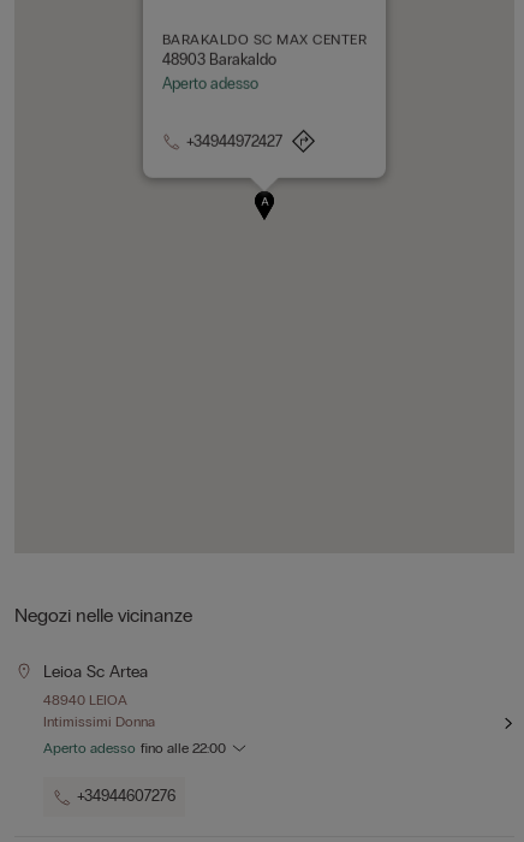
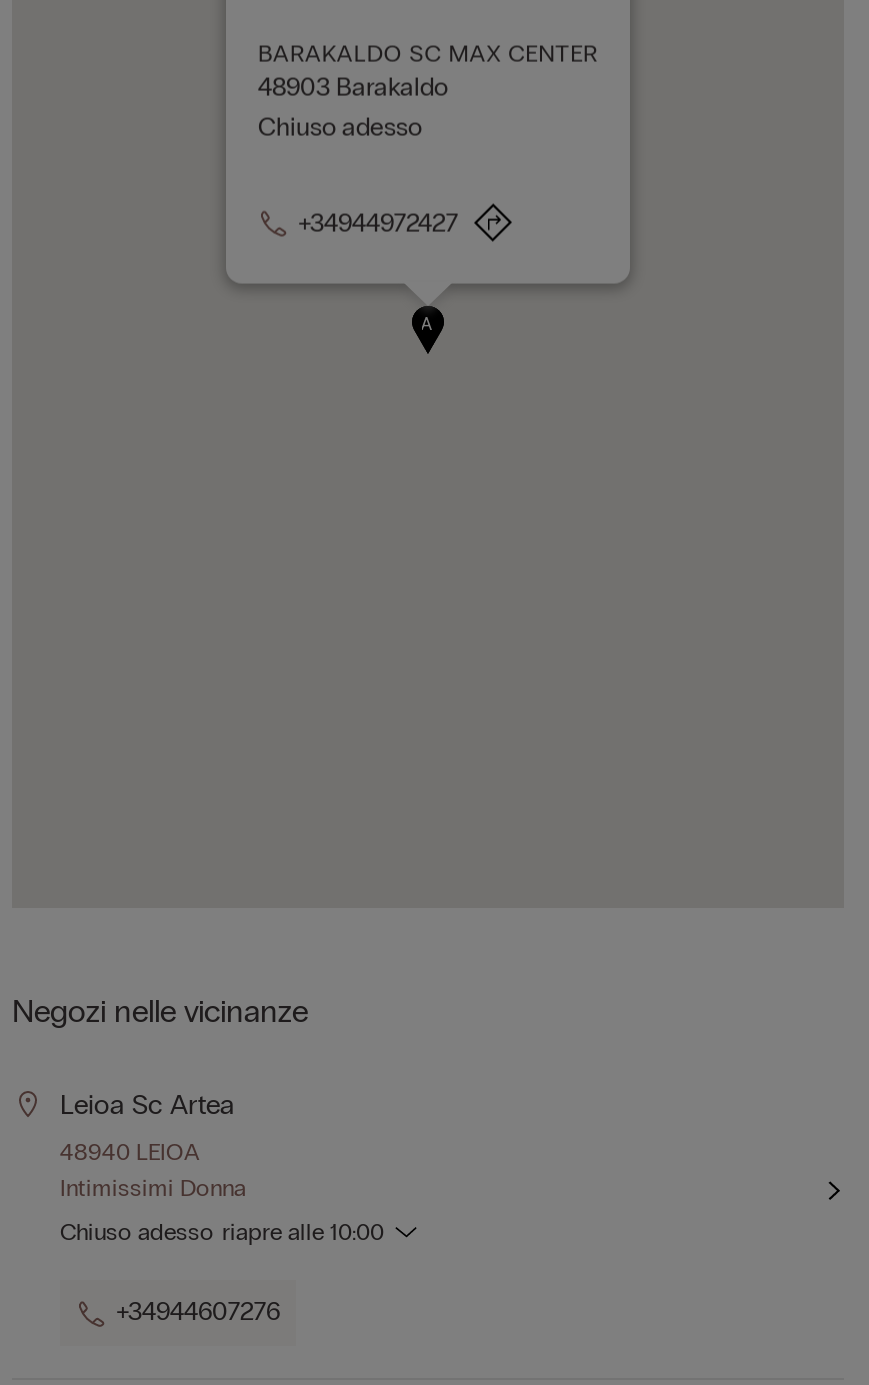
[162,74,258,94] Aperto adesso -> [258,112,422,144] Chiuso adesso
[43,740,226,757] Aperto adesso fino alle 22:00 -> [60,1218,384,1246] Chiuso adesso riapre alle 10:00

